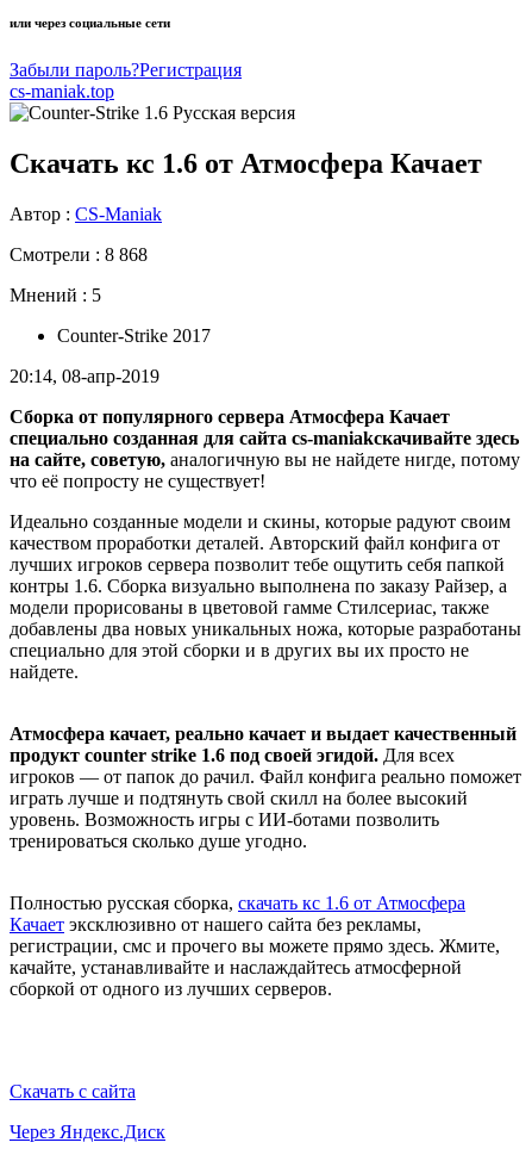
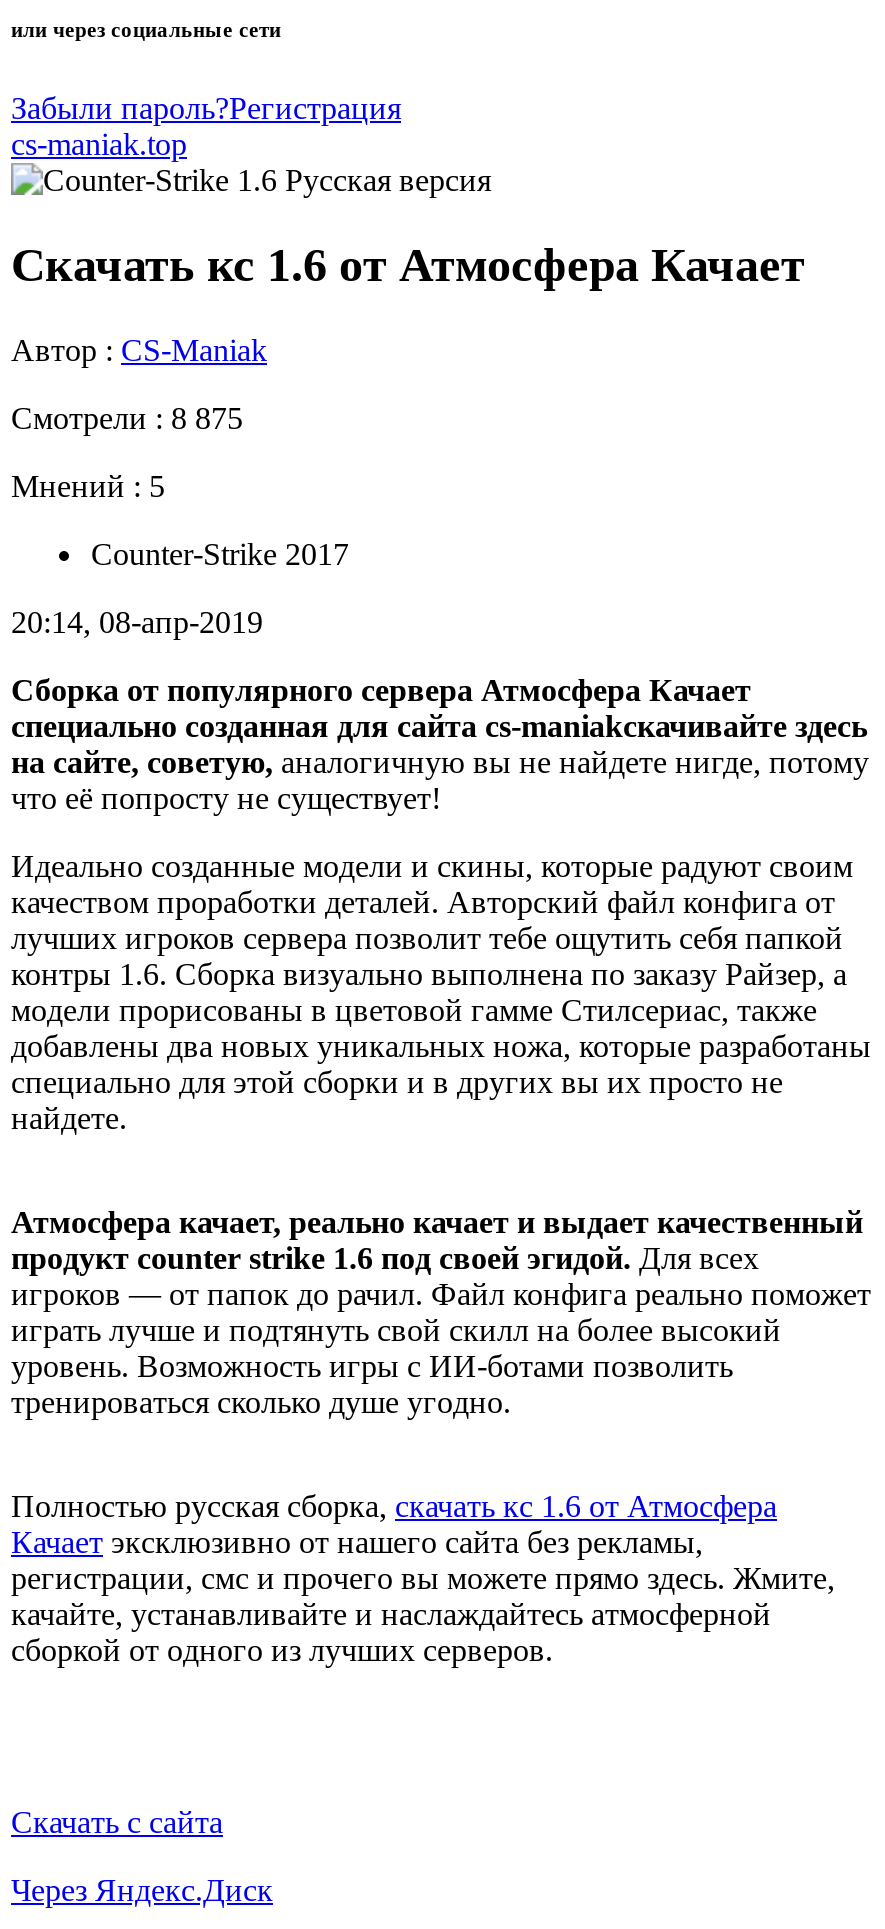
[10,244,148,264] Смотрели : 8 868 -> [11,400,243,434] Смотрели : 8 875

